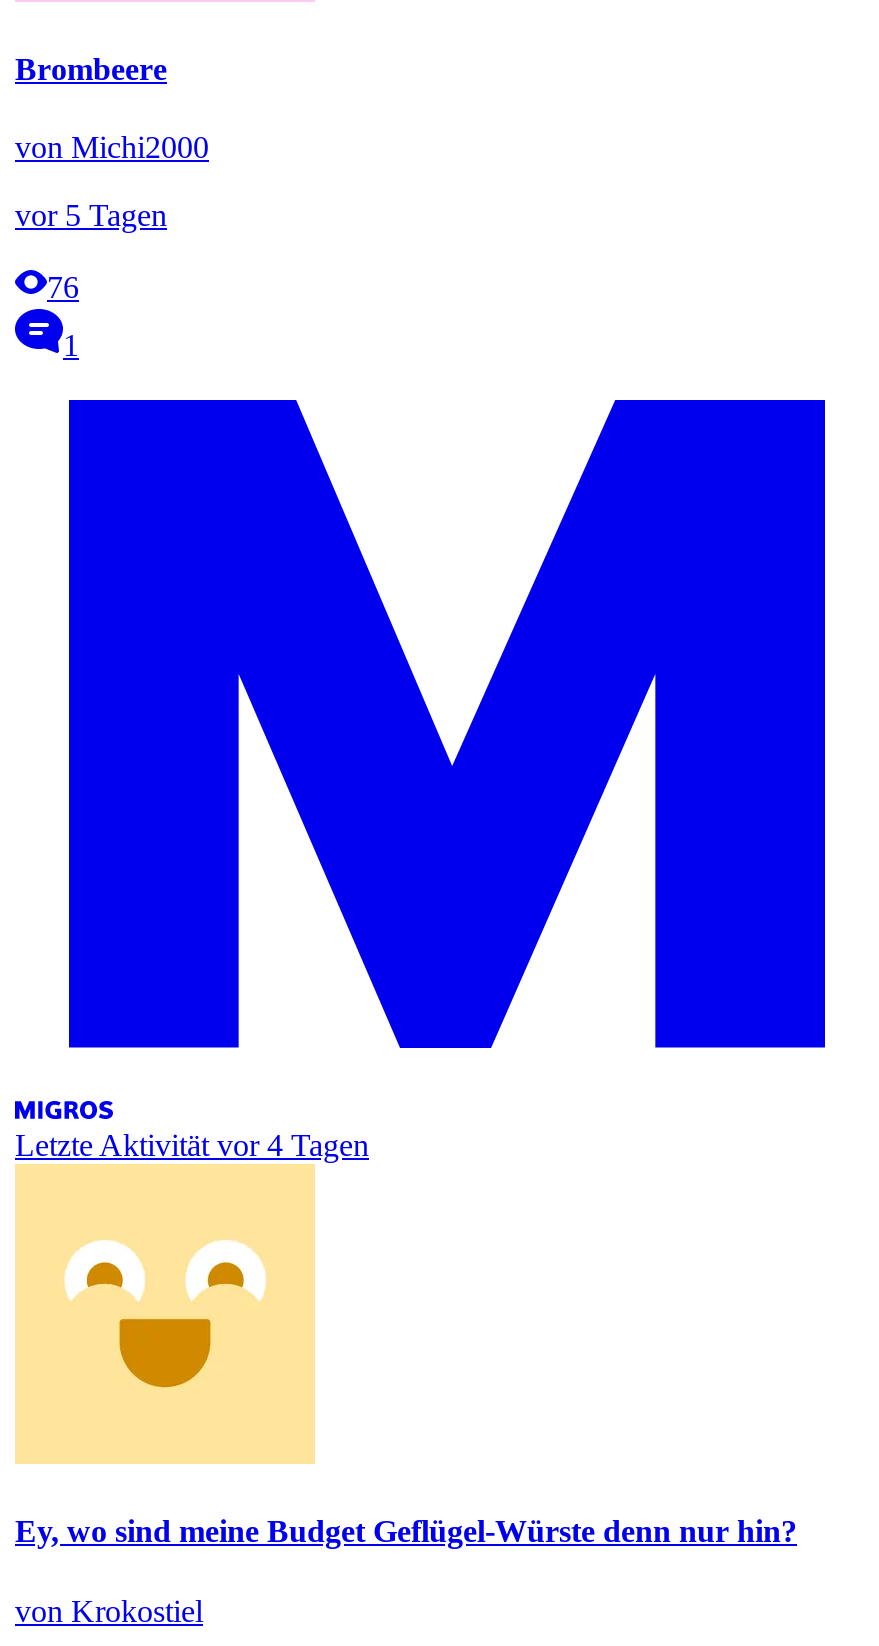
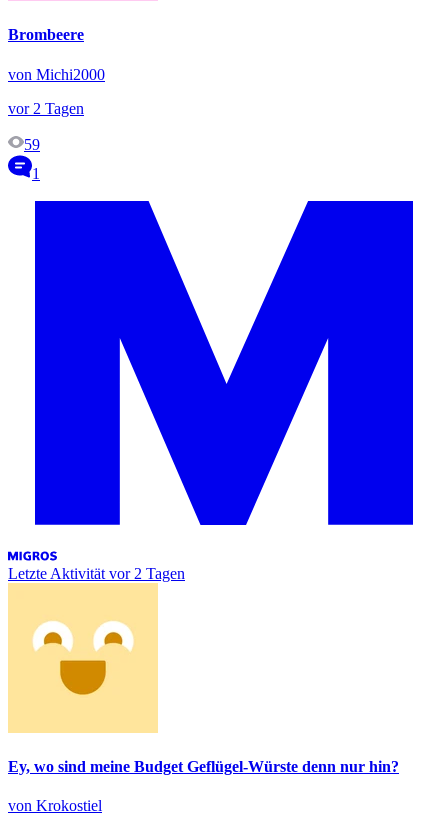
[15,198,167,232] vor 5 Tagen -> [8,100,84,117] vor 2 Tagen
[47,270,79,304] 76 -> [24,136,40,153] 59
[15,1128,369,1162] Letzte Aktivität vor 4 Tagen -> [8,565,185,582] Letzte Aktivität vor 2 Tagen

